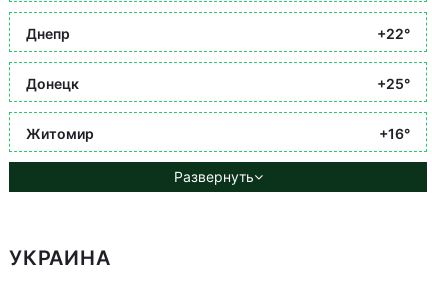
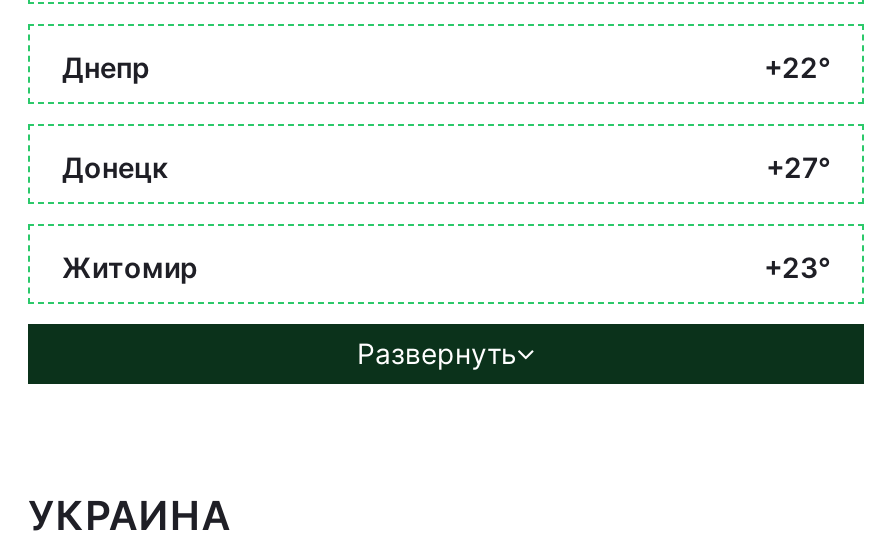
[377,74,410,91] +25° -> [766,149,830,183] +27°
[379,124,410,141] +16° -> [764,249,830,283] +23°

